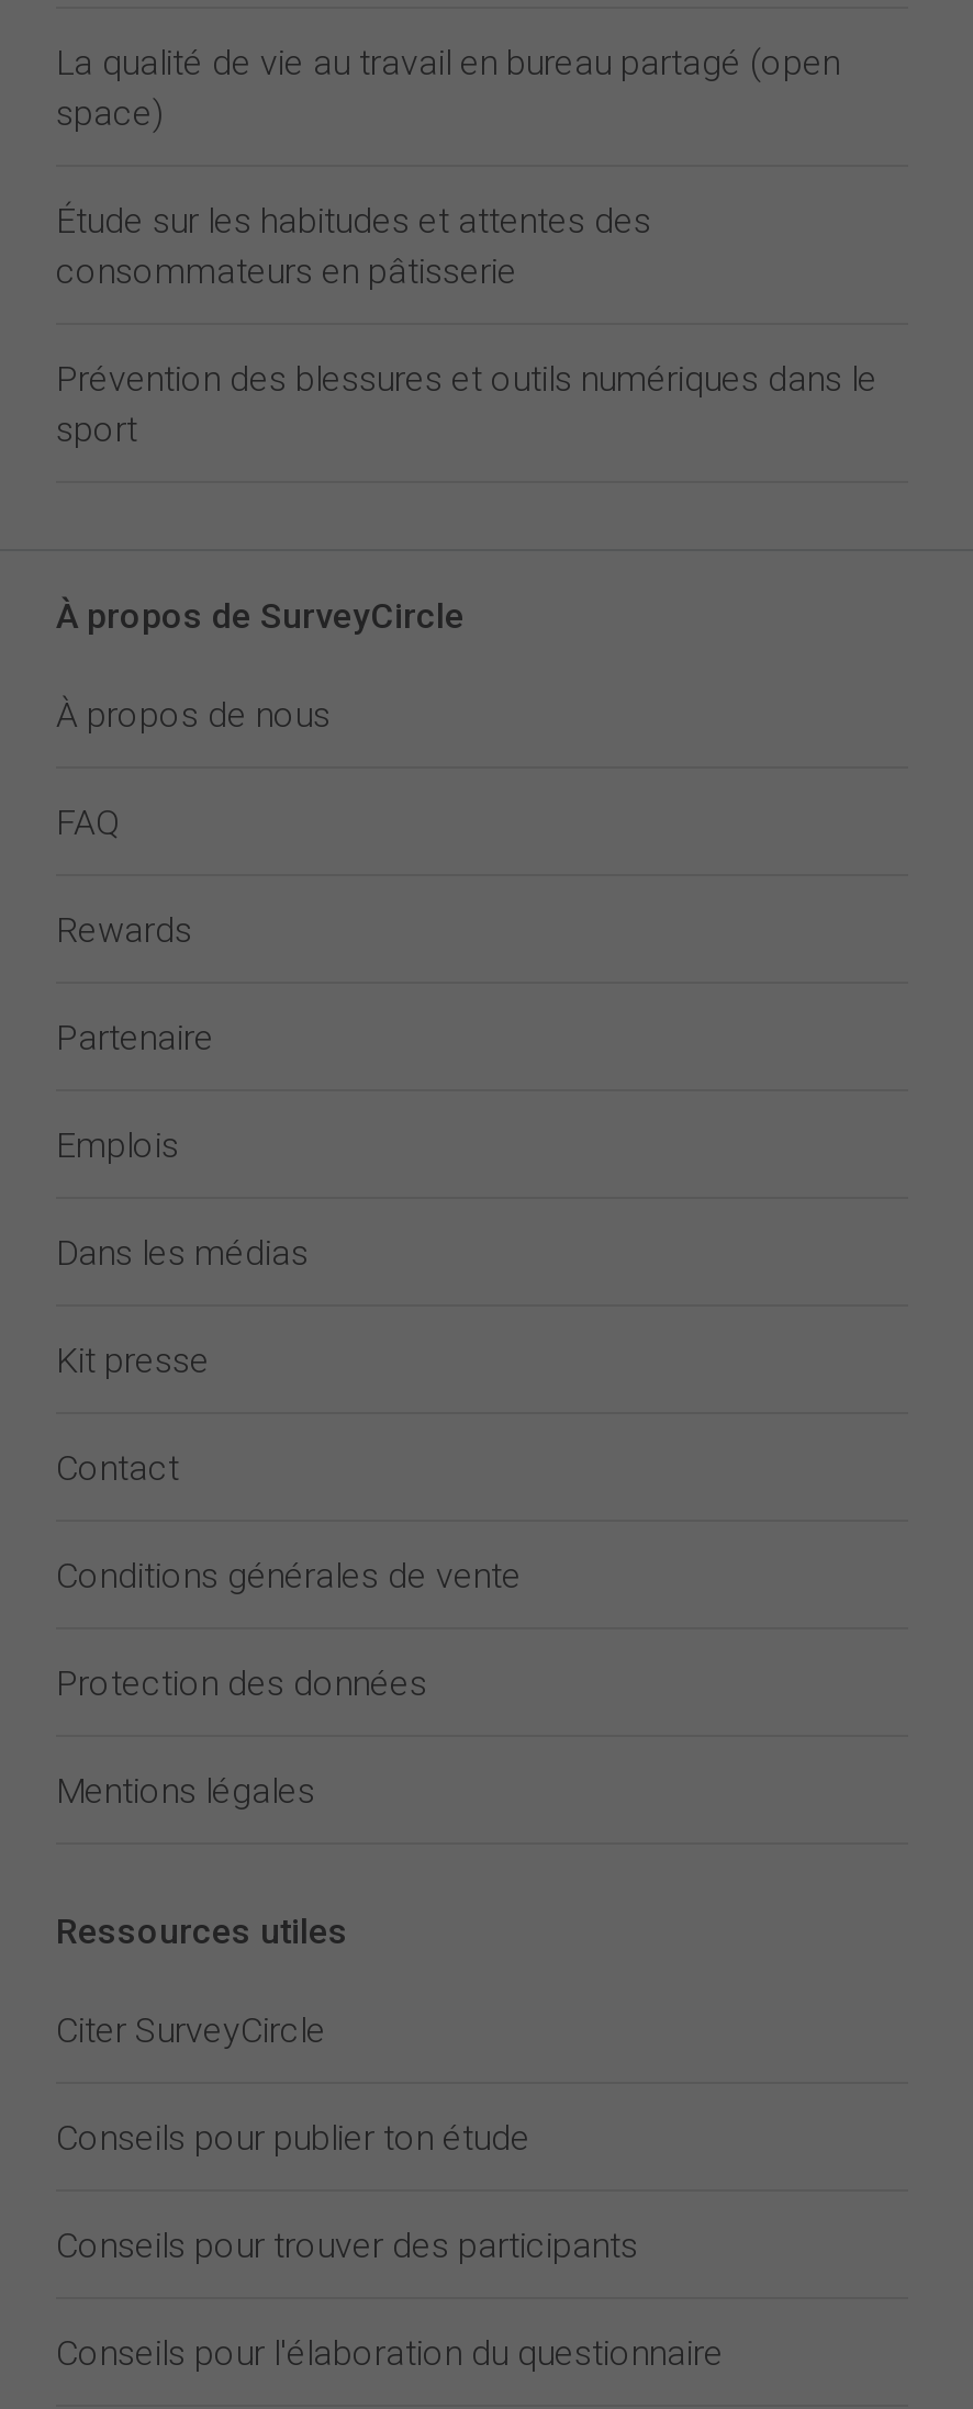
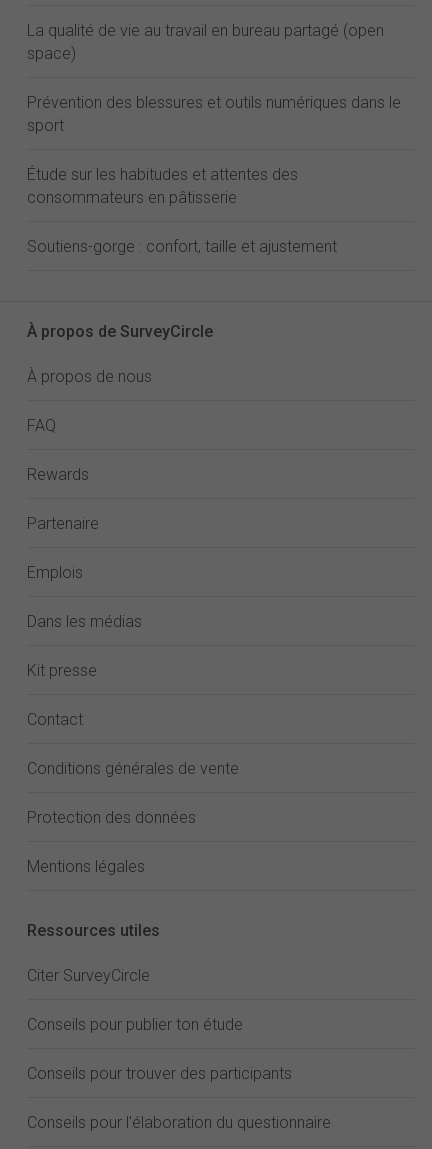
moved [56,200,651,292] -> [27,165,298,207]: Étude sur les habitudes et attentes des | consommateurs en pâtisserie
moved [56,358,877,450] -> [27,93,401,135]: Prévention des blessures et outils numériques dans le | sport
none -> [27,237,337,256] Soutiens-gorge : confort, taille et ajustement

